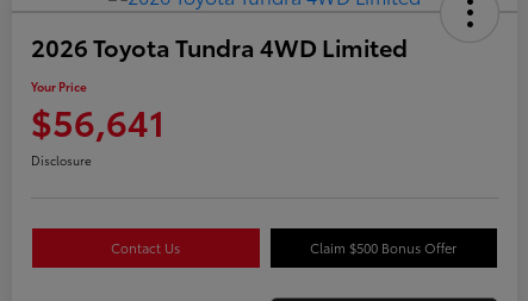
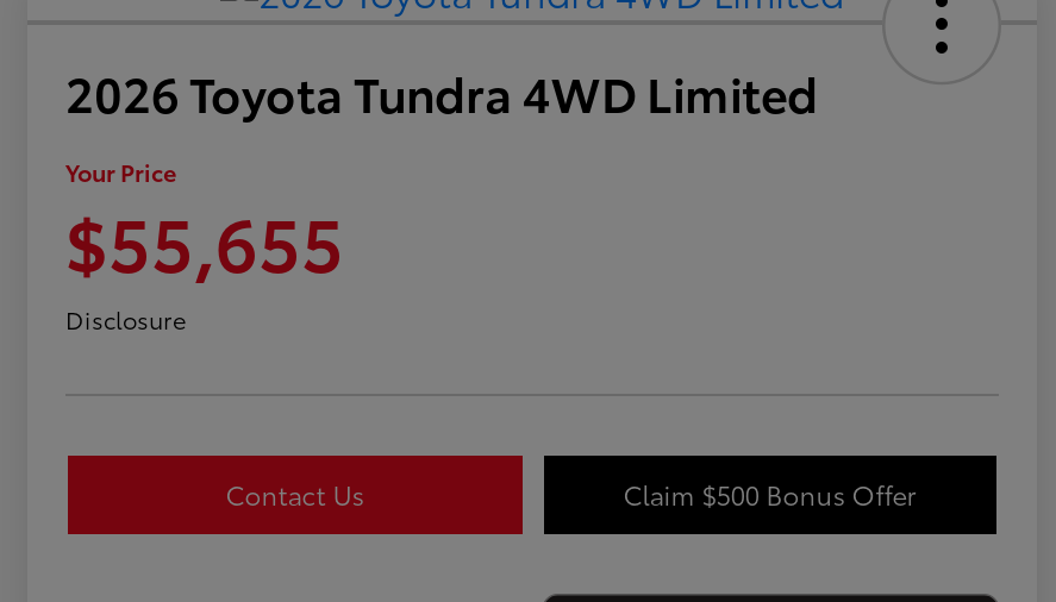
[31,95,164,146] $56,641 -> [65,190,344,293] $55,655

